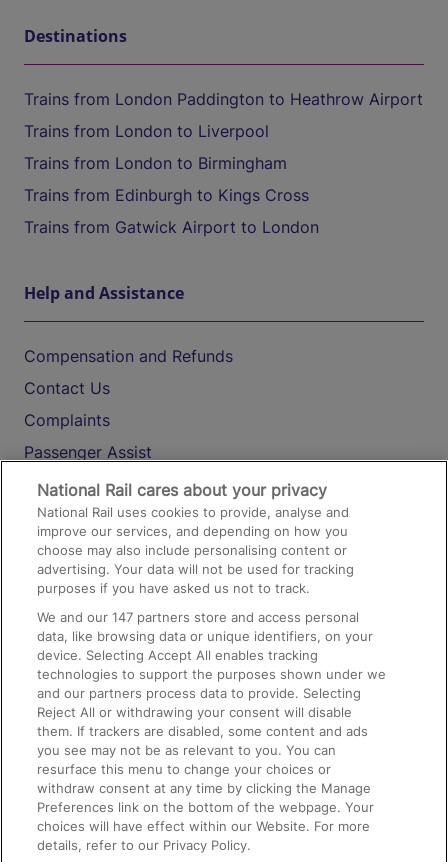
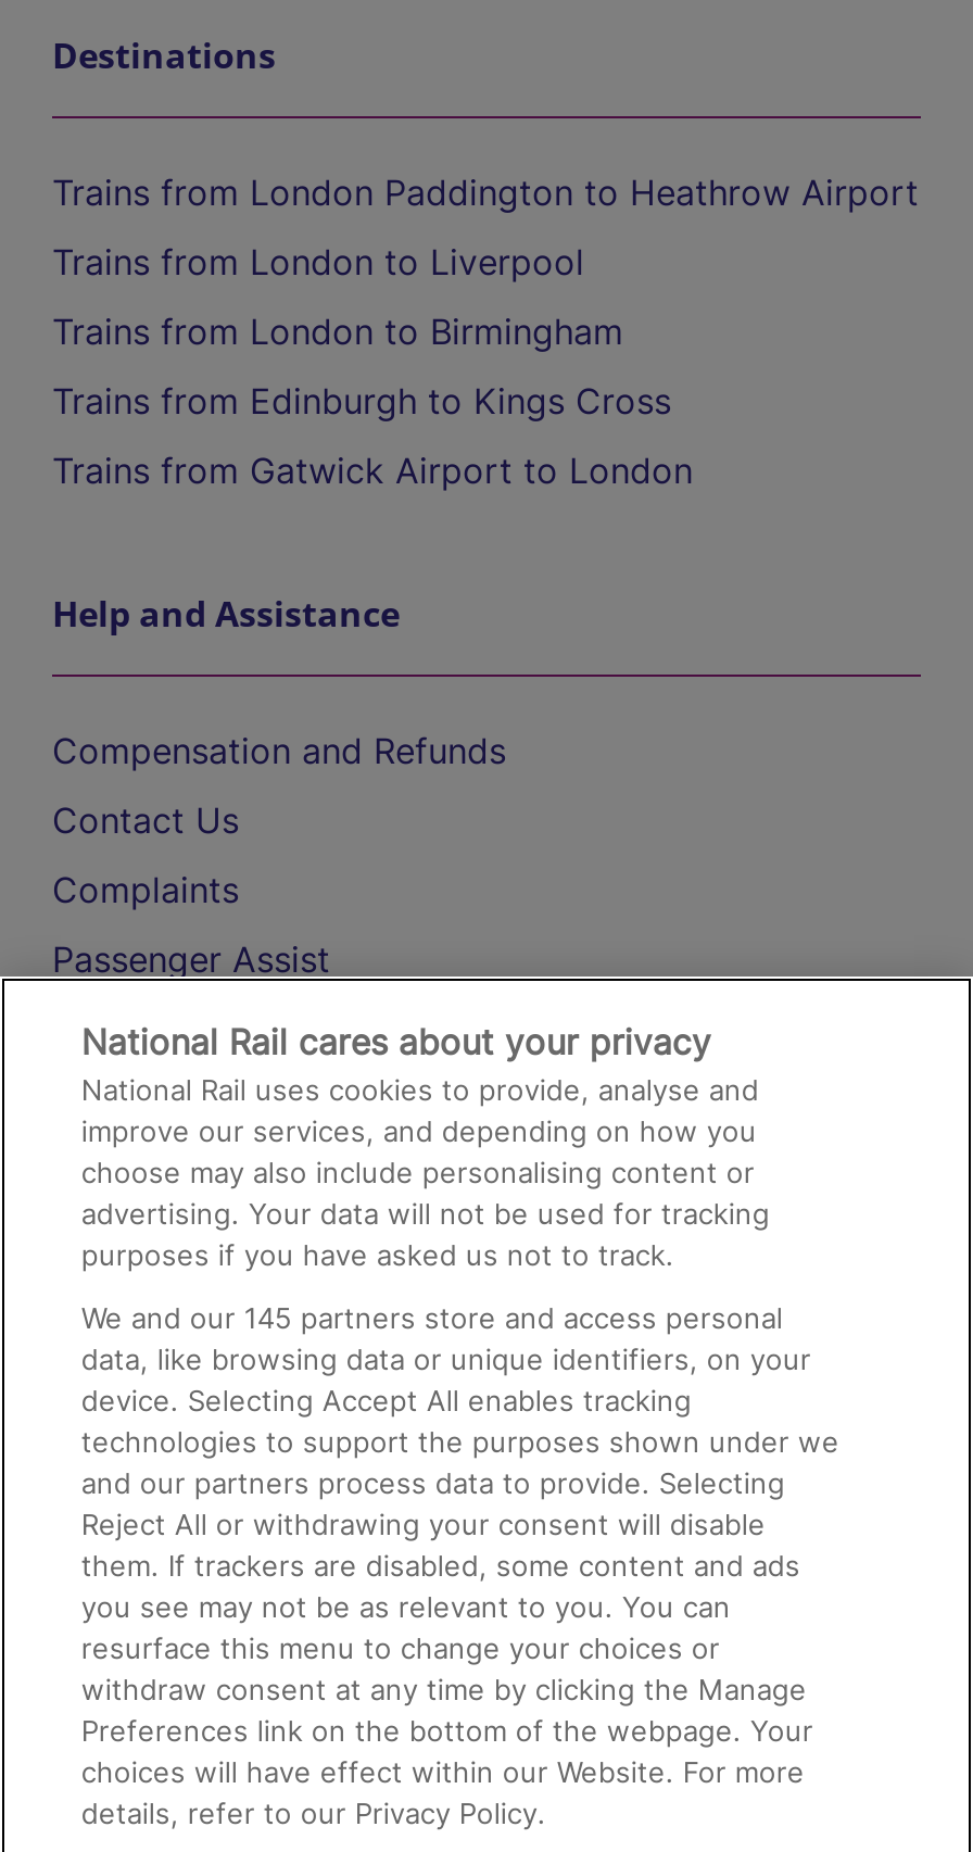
[37,609,359,625] We and our 147 partners store and access personal -> [81,1300,783,1335] We and our 145 partners store and access personal

